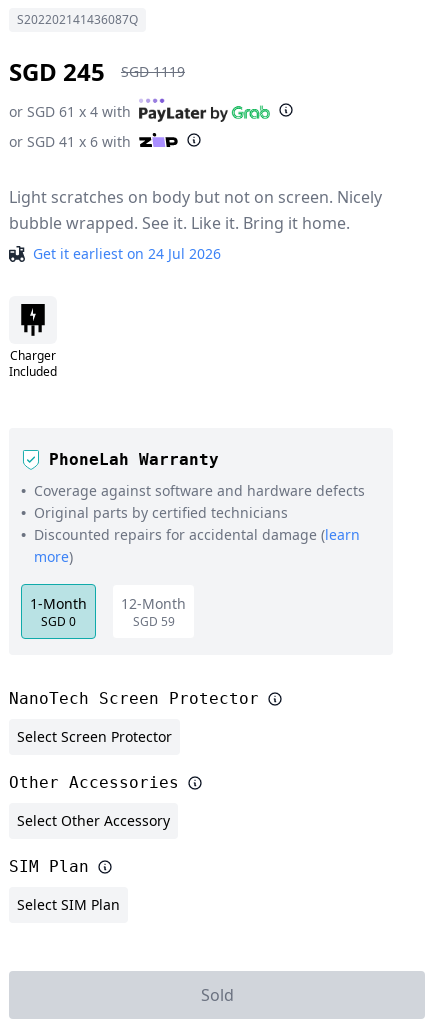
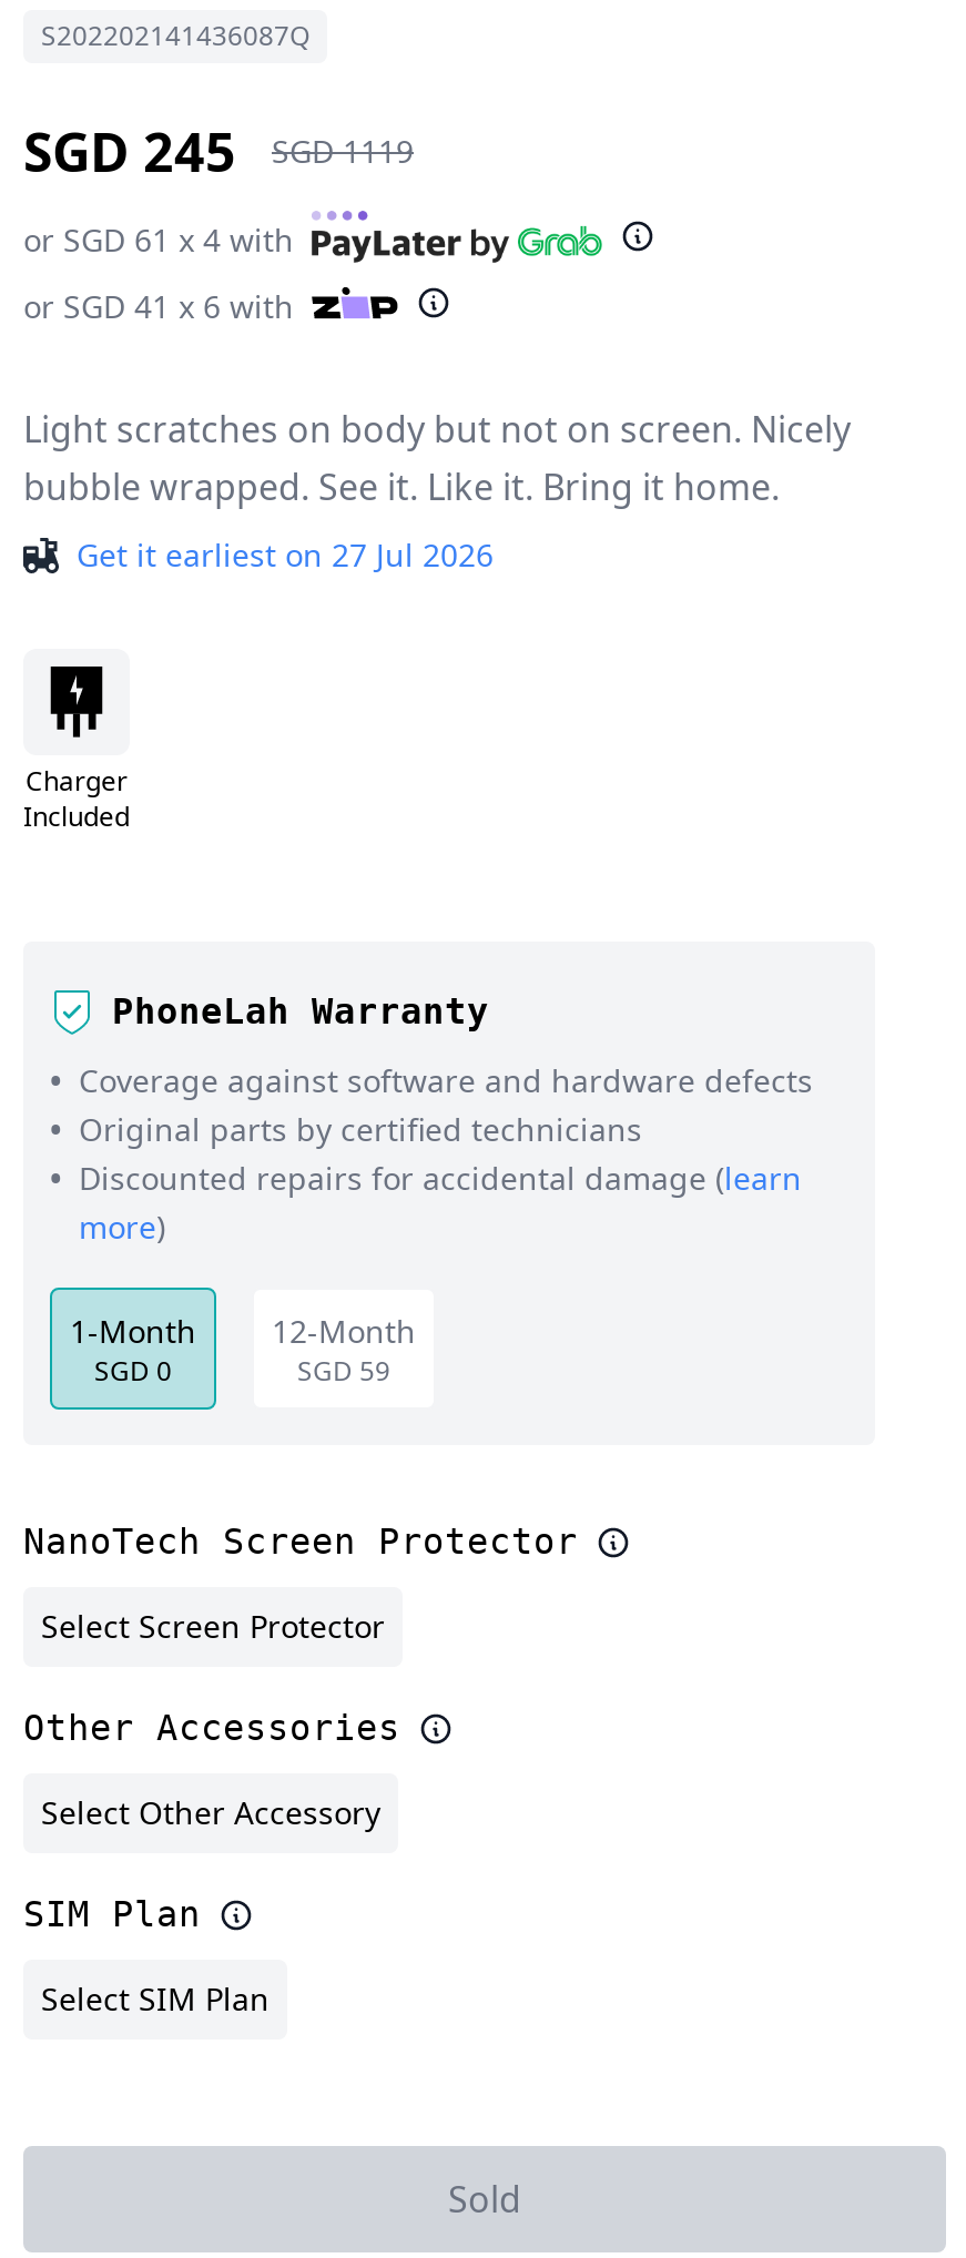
[33,244,221,263] Get it earliest on 24 Jul 2026 -> [77,533,494,576] Get it earliest on 27 Jul 2026

